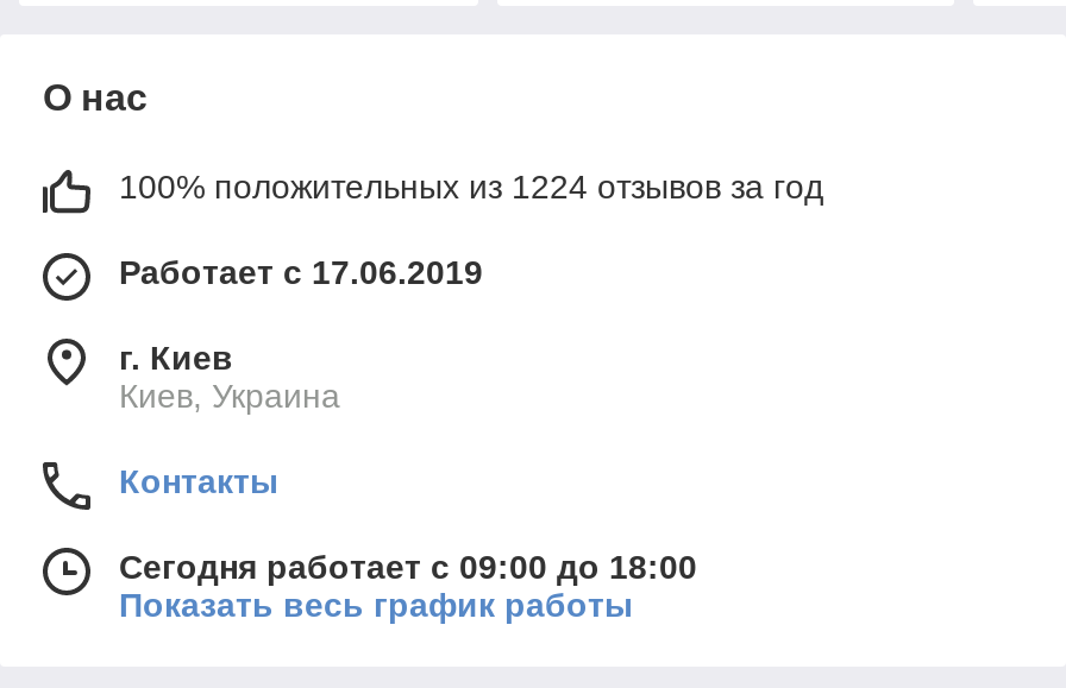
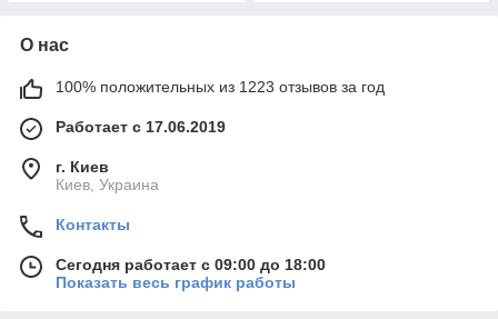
[119,167,823,205] 100% положительных из 1224 отзывов за год -> [56,78,385,95] 100% положительных из 1223 отзывов за год

